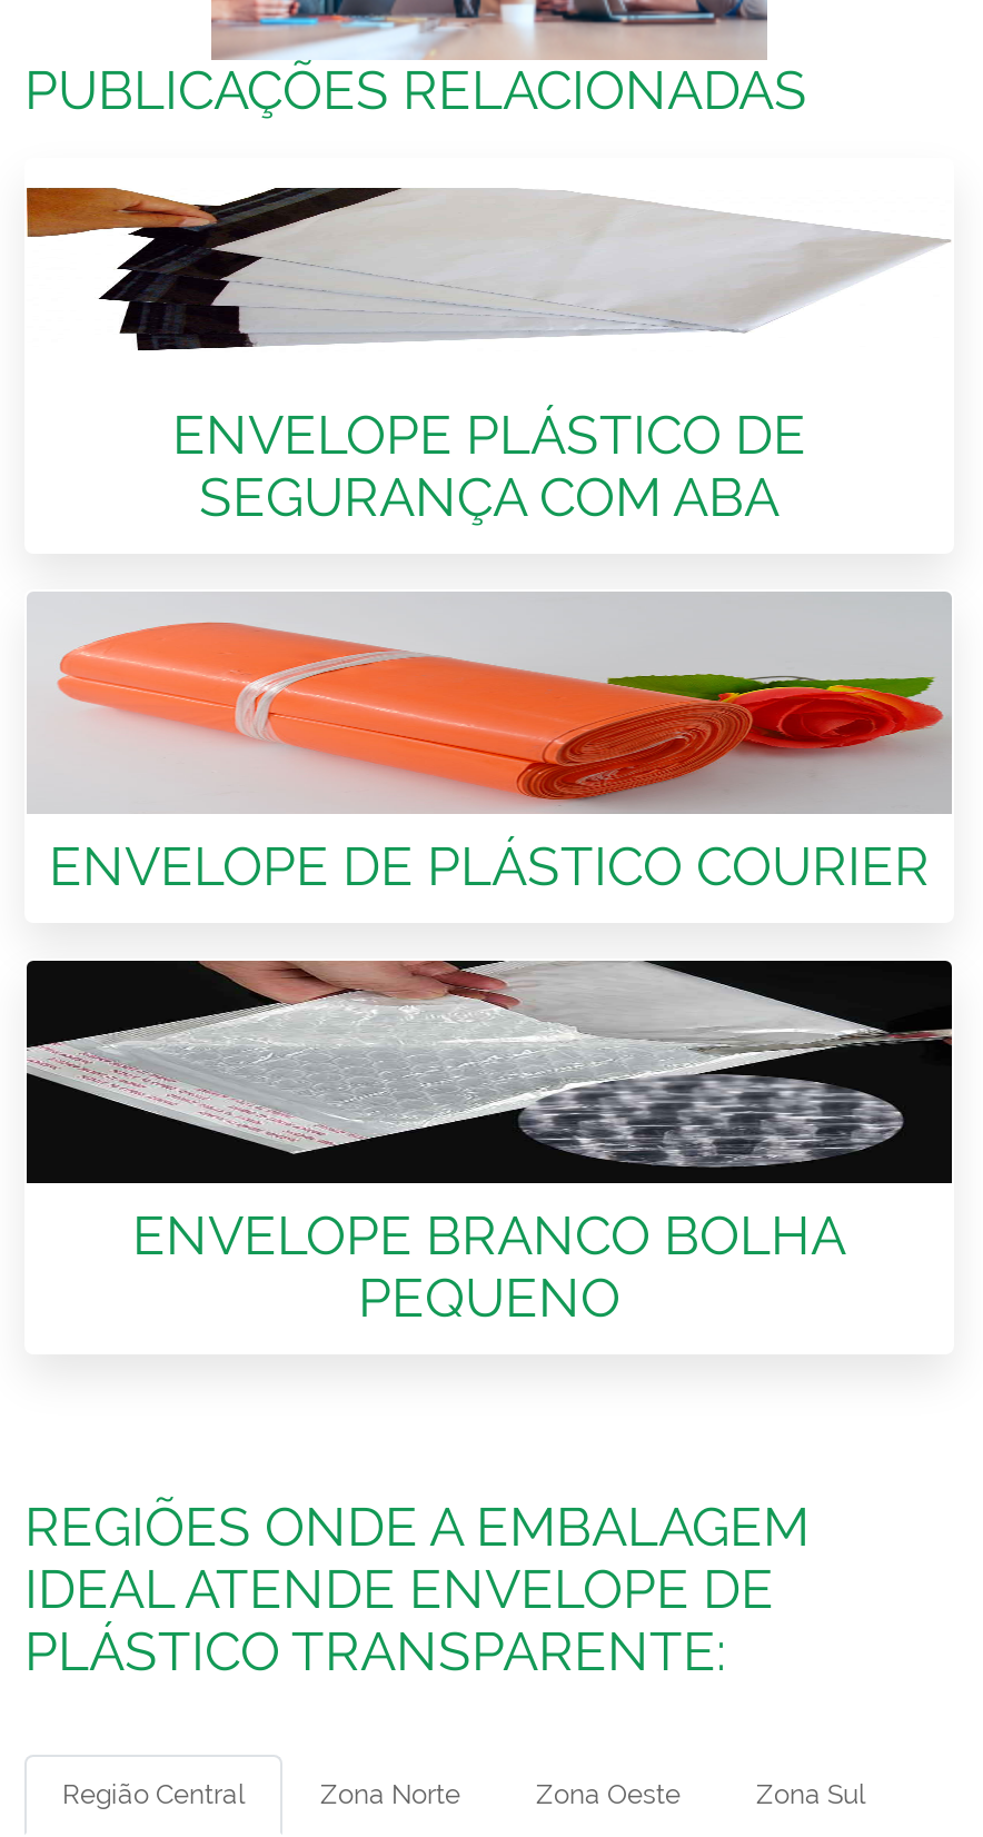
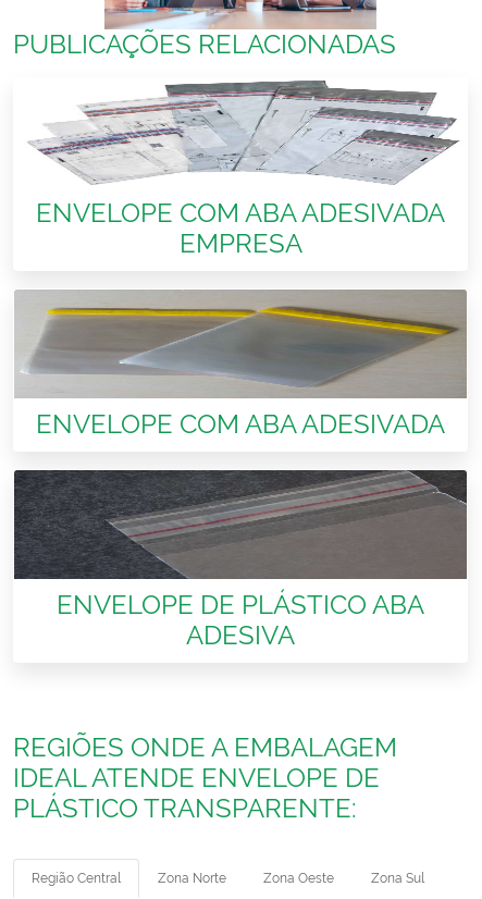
[24,165,950,529] [image] | ENVELOPE PLÁSTICO DE | SEGURANÇA COM ABA -> [14,79,464,259] [image] | ENVELOPE COM ABA ADESIVADA | EMPRESA
[33,596,950,898] [image] | ENVELOPE DE PLÁSTICO COURIER -> [15,290,467,440] [image] | ENVELOPE COM ABA ADESIVADA
[27,959,954,1330] [image] | ENVELOPE BRANCO BOLHA | PEQUENO -> [13,469,468,651] [image] | ENVELOPE DE PLÁSTICO ABA | ADESIVA

